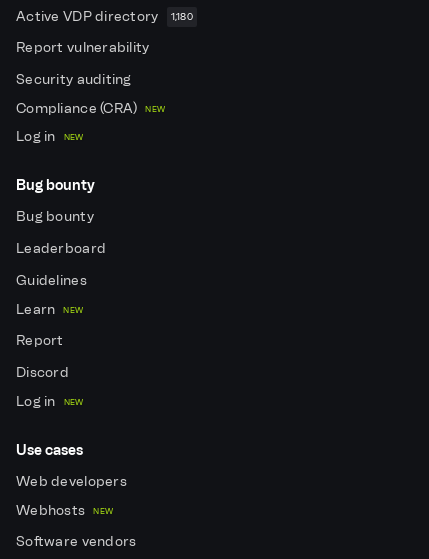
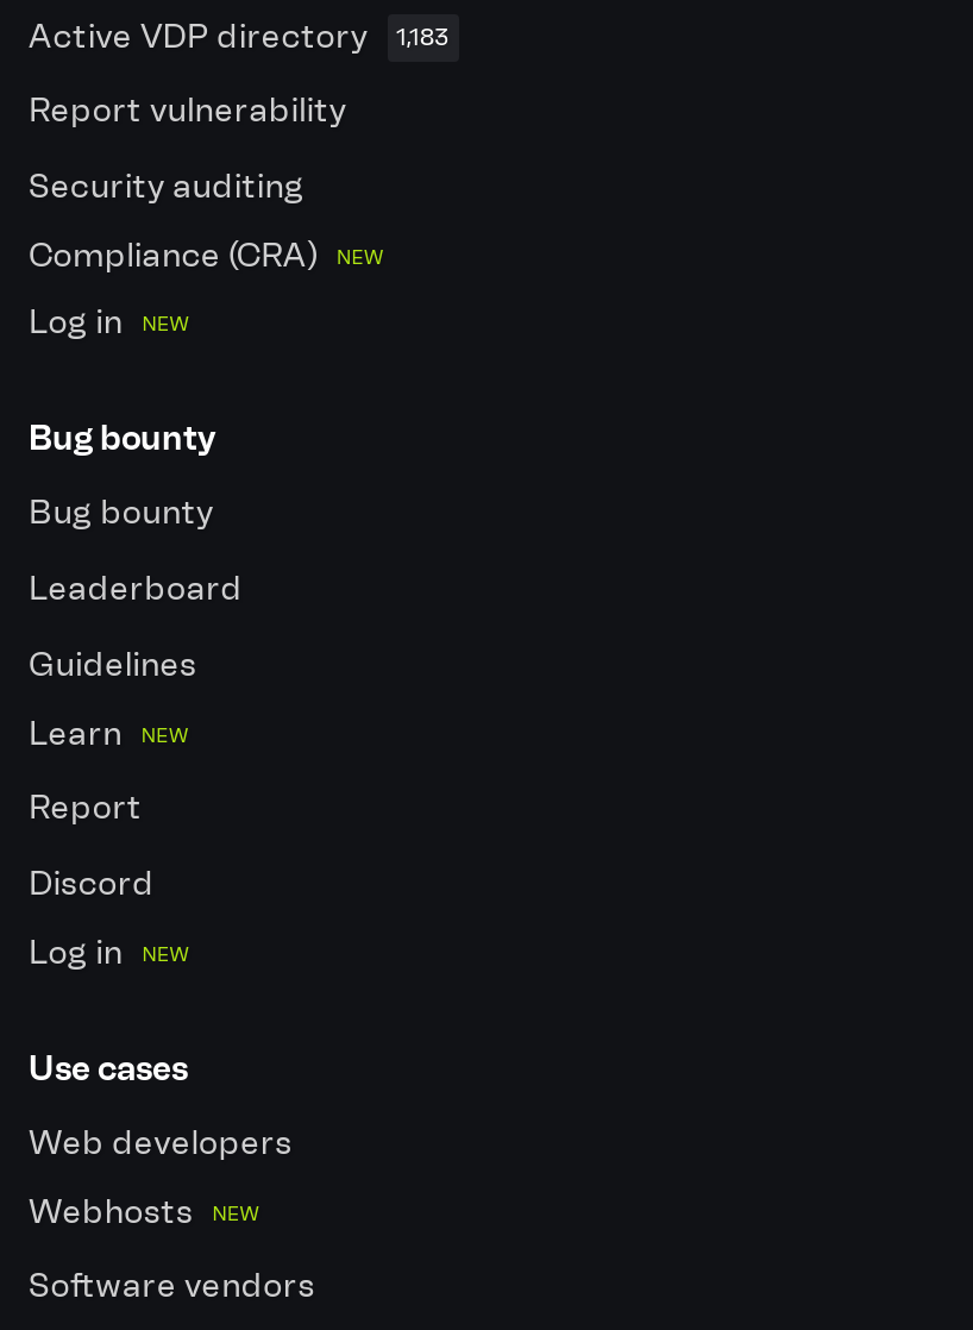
[16,8,193,25] Active VDP directory 1,180 -> [29,17,450,57] Active VDP directory 1,183

